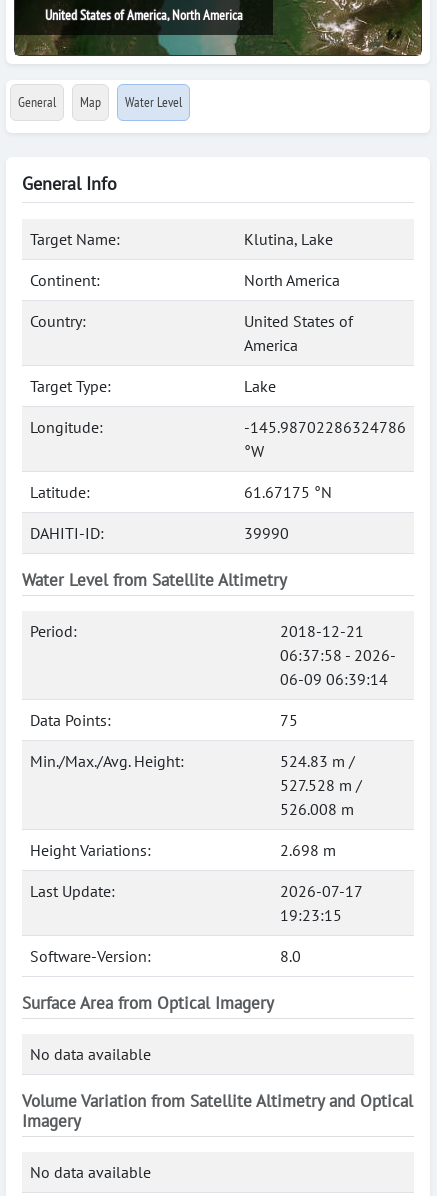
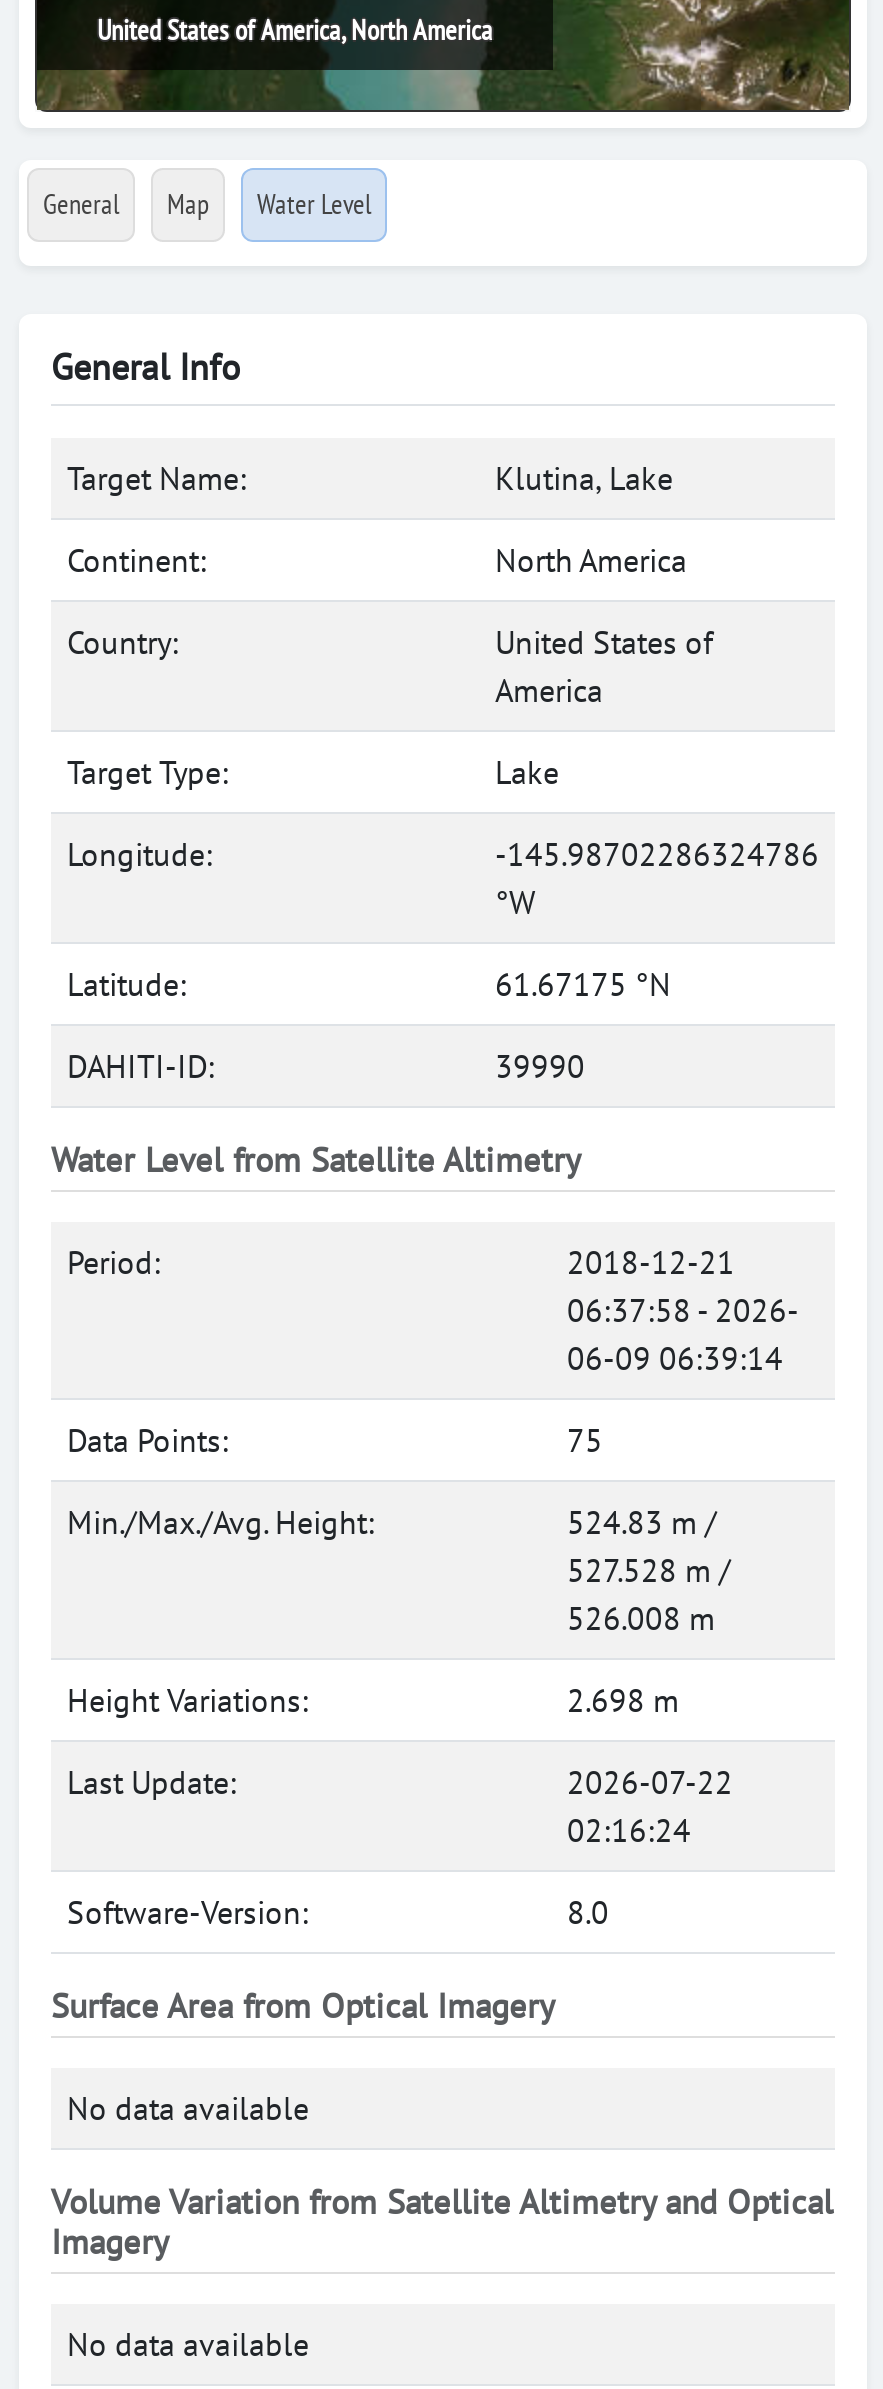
[280,881,363,901] 2026-07-17 -> [567,1762,733,1802] 2026-07-22
[280,905,342,925] 19:23:15 -> [567,1810,691,1850] 02:16:24

